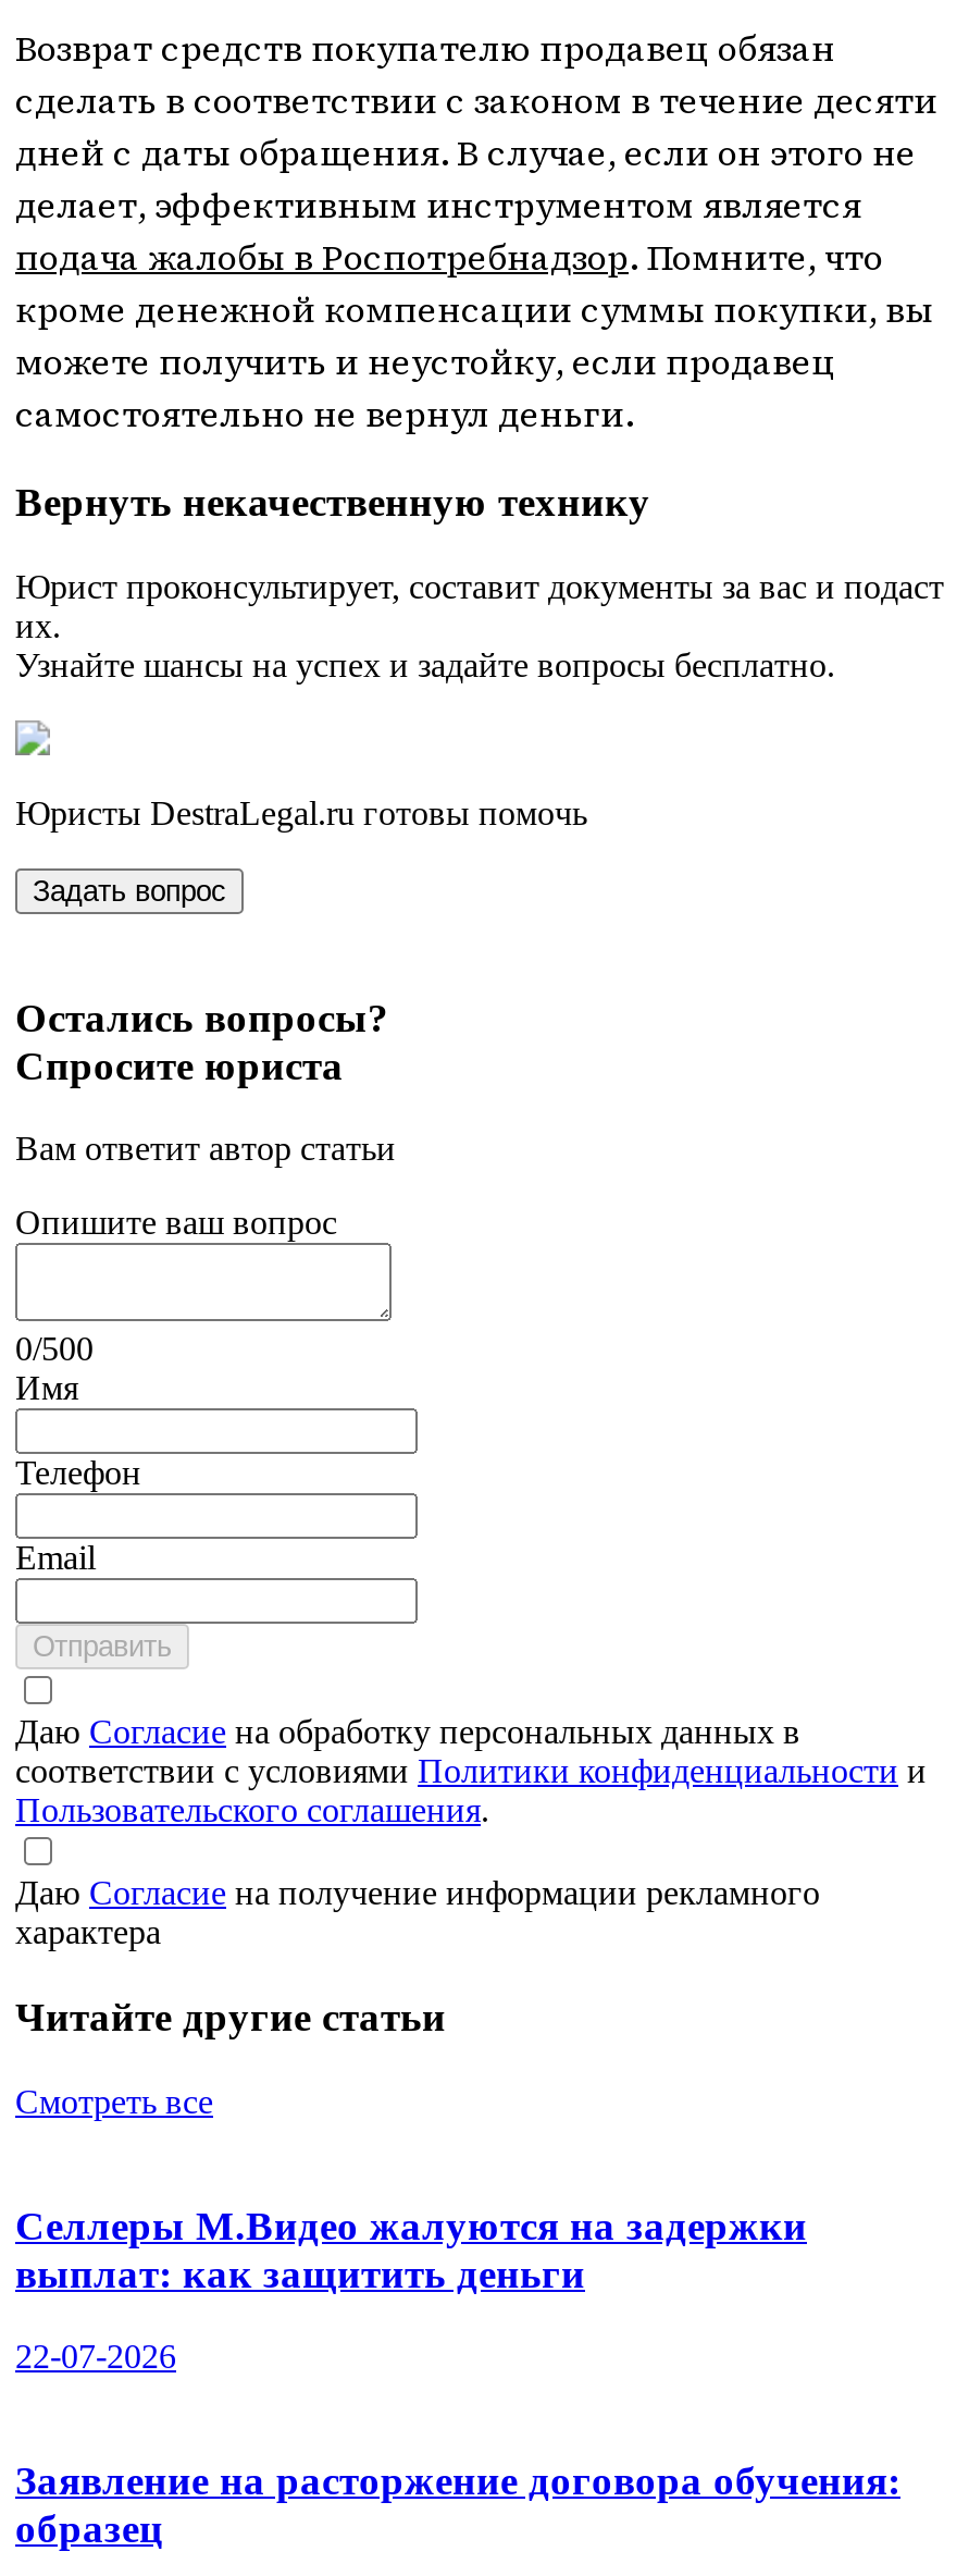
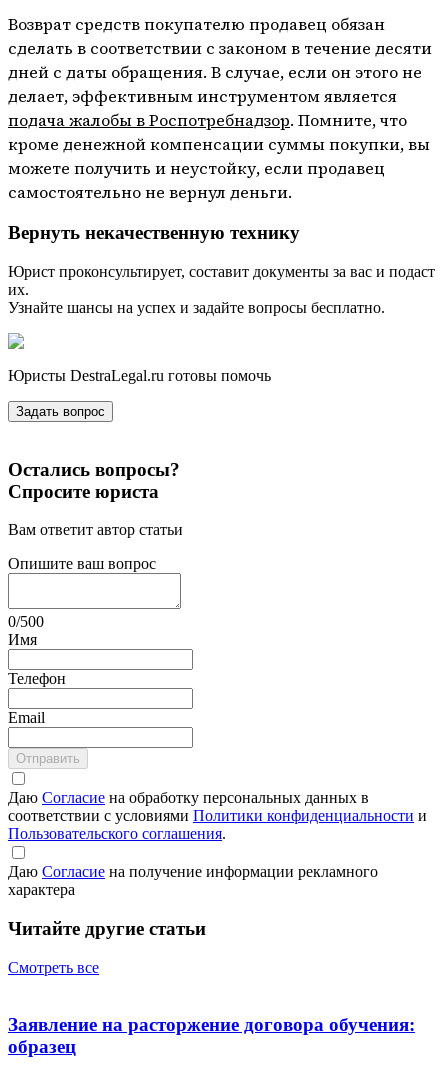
[15,2202,807,2375] Селлеры М.Видео жалуются на задержки | выплат: как защитить деньги | 22-07-2026 -> none

